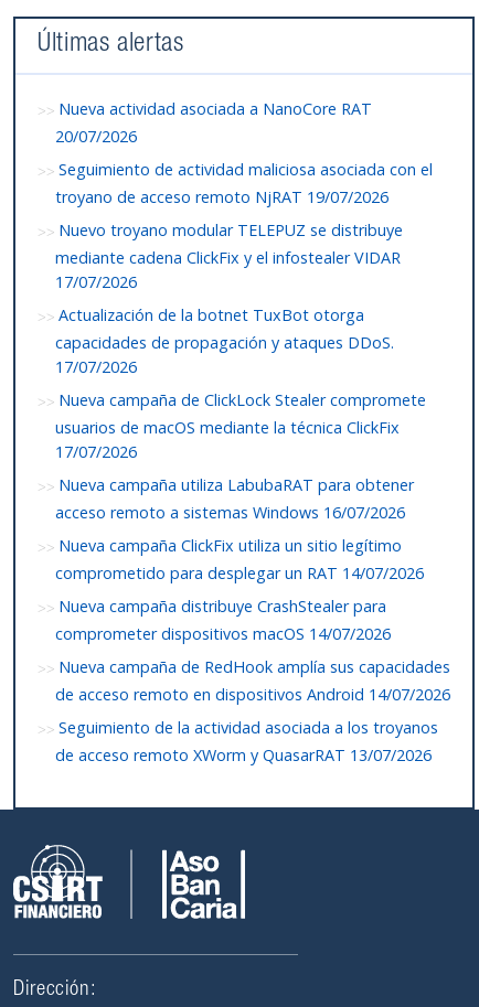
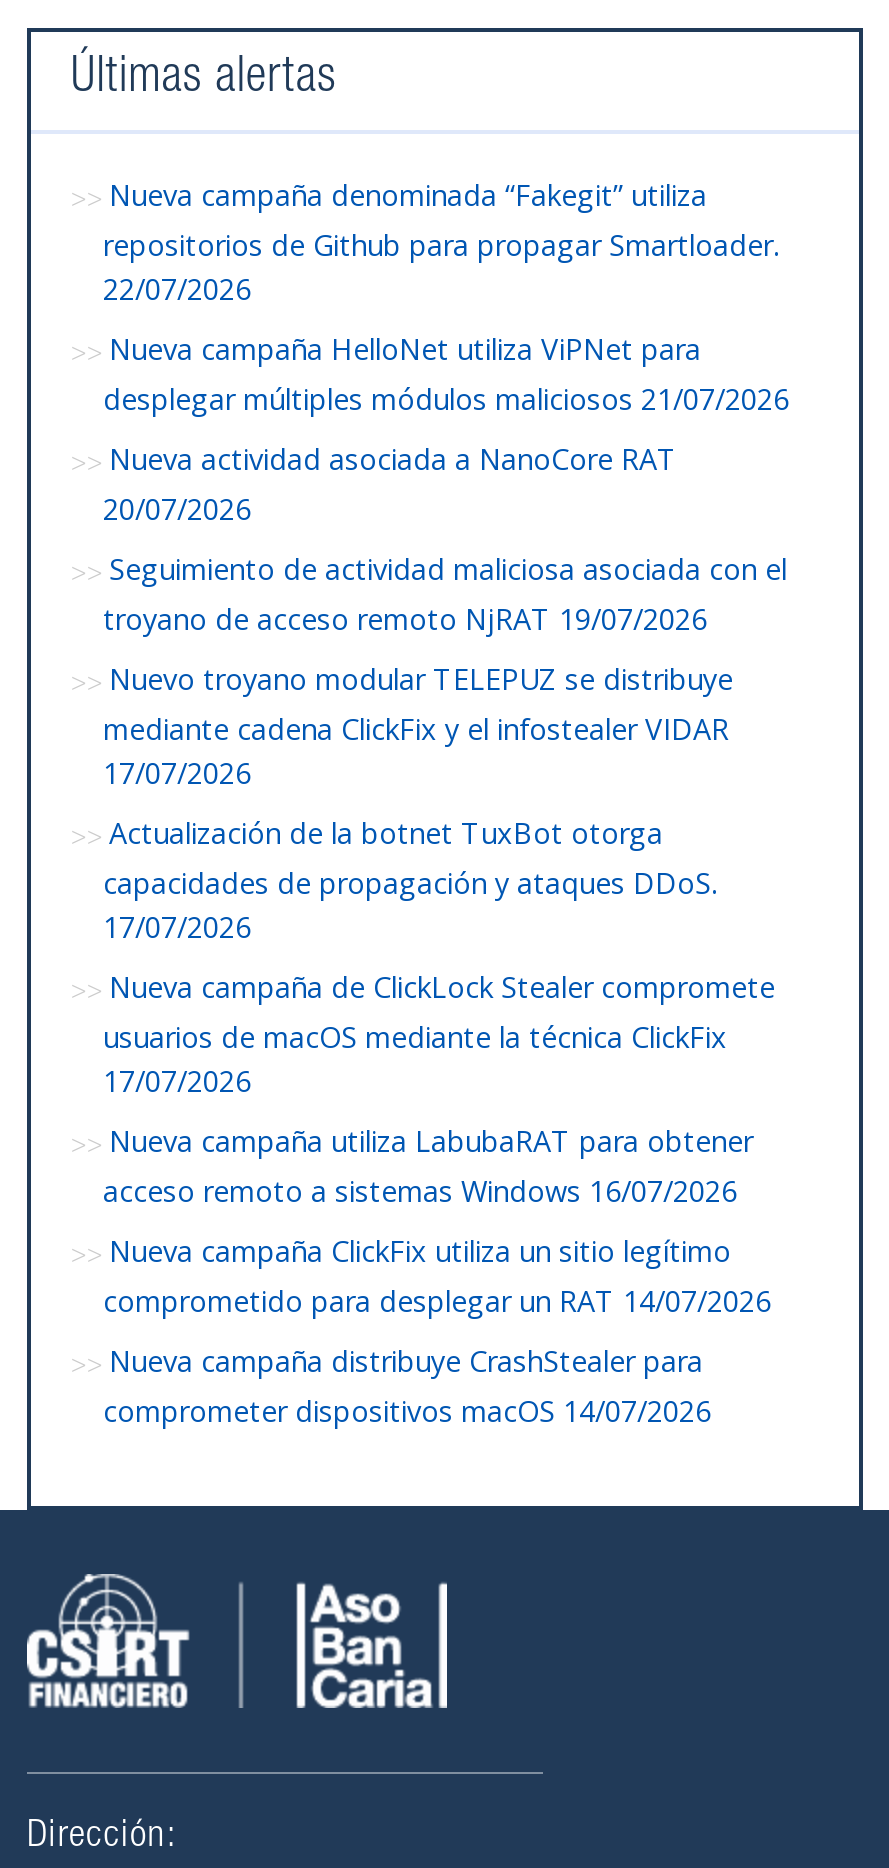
none -> [103,176,789,418] Nueva campaña denominada “Fakegit” utiliza | repositorios de Github para propagar Smartloader. | 22/07/2026 | Nueva campaña HelloNet utiliza ViPNet para | desplegar múltiples módulos maliciosos 21/07/2026
moved [55,98,433,644] -> [103,440,787,1430]: Nueva actividad asociada a NanoCore RAT | 20/07/2026 | Seguimiento de actividad maliciosa asociada con el | ... | Nueva campaña distribuye CrashStealer para | comprometer dispositivos macOS 14/07/2026
[55,656,450,765] Nueva campaña de RedHook amplía sus capacidades | de acceso remoto en dispositivos Android 14/07/2026 | Seguimiento de la actividad asociada a los troyanos | de acceso remoto XWorm y QuasarRAT 13/07/2026 -> none

